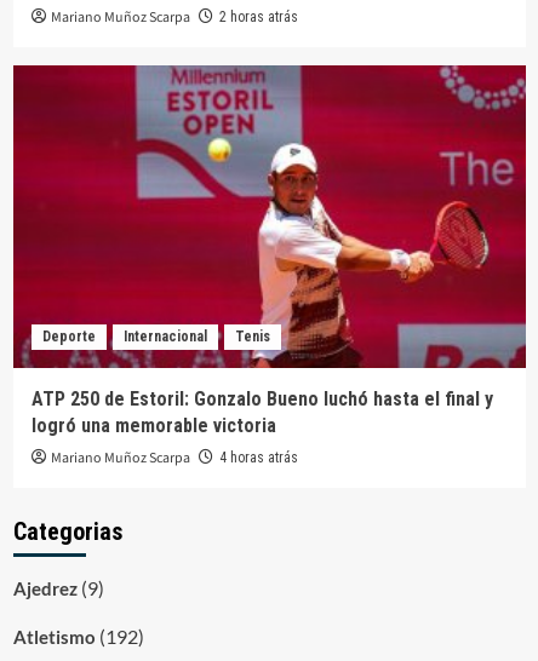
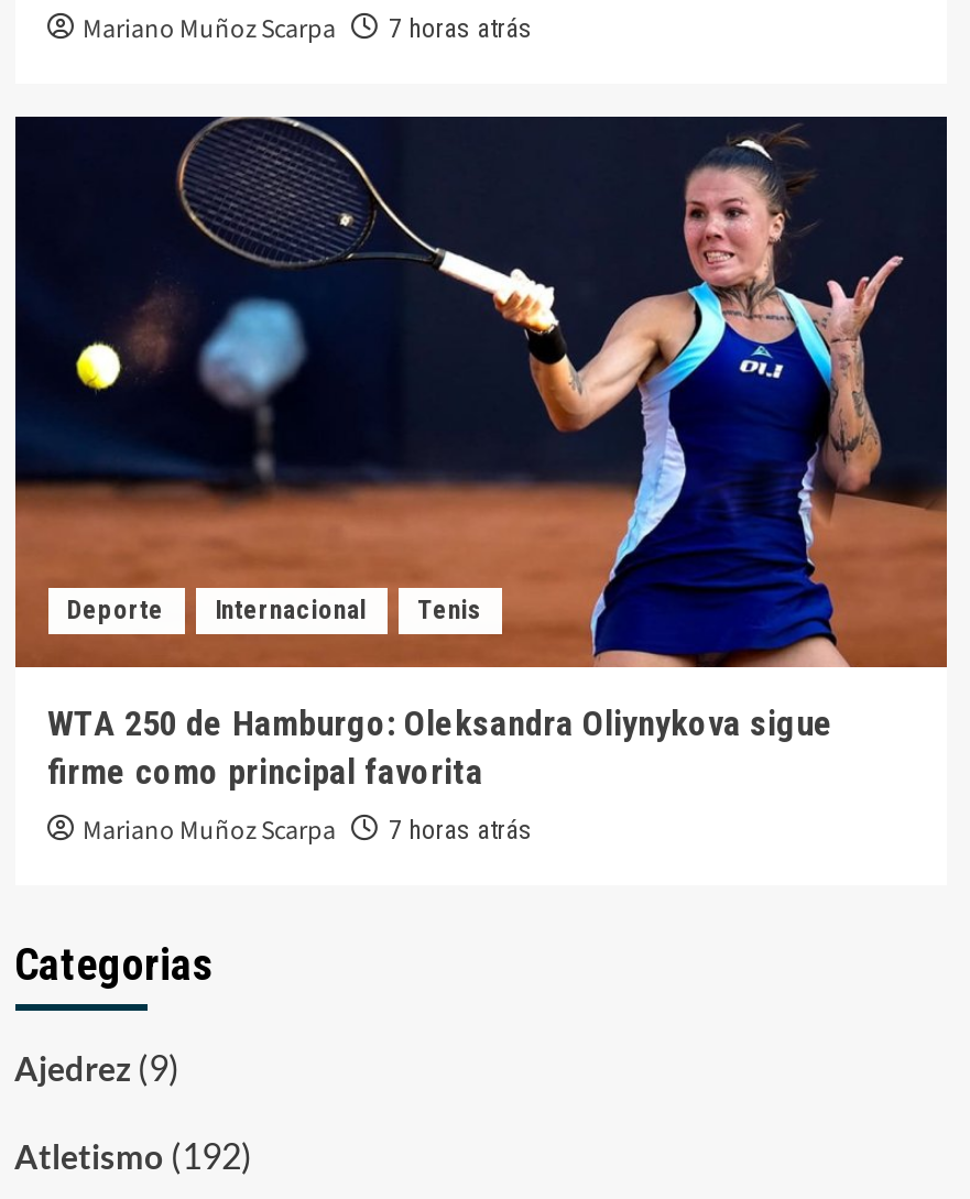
[50,7,297,28] Mariano Muñoz Scarpa 2 horas atrás -> [83,11,532,49] Mariano Muñoz Scarpa 7 horas atrás
[12,64,527,437] [image] | ATP 250 de Estoril: Gonzalo Bueno luchó hasta el final y | logró una memorable victoria -> [13,115,949,793] [image] | WTA 250 de Hamburgo: Oleksandra Oliynykova sigue | firme como principal favorita
[50,448,297,469] Mariano Muñoz Scarpa 4 horas atrás -> [83,813,532,850] Mariano Muñoz Scarpa 7 horas atrás

